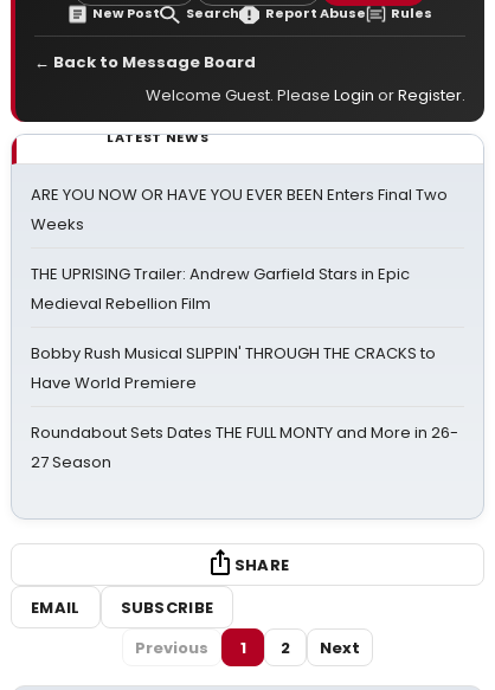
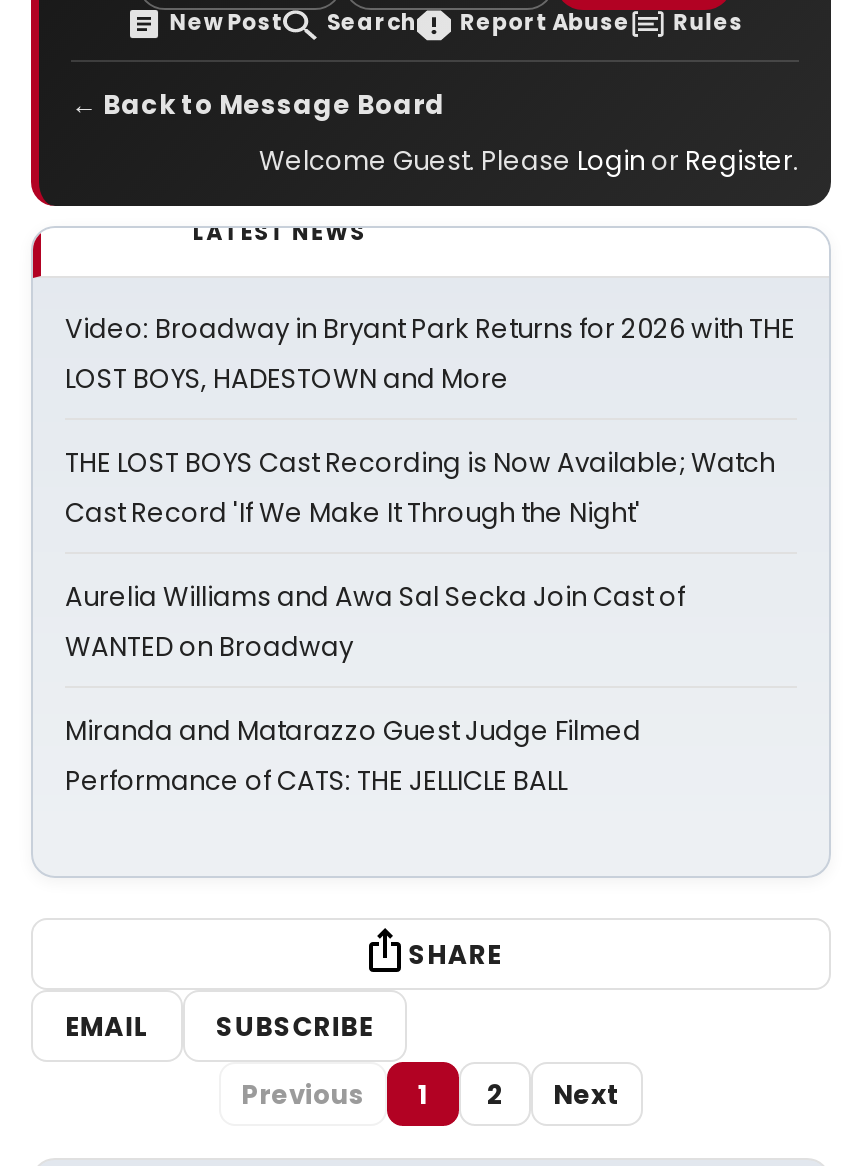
[31,183,448,236] ARE YOU NOW OR HAVE YOU EVER BEEN Enters Final Two | Weeks -> [65,310,795,398] Video: Broadway in Bryant Park Returns for 2026 with THE | LOST BOYS, HADESTOWN and More
[31,263,410,315] THE UPRISING Trailer: Andrew Garfield Stars in Epic | Medieval Rebellion Film -> [65,444,775,532] THE LOST BOYS Cast Recording is Now Available; Watch | Cast Record 'If We Make It Through the Night'
[31,342,436,394] Bobby Rush Musical SLIPPIN' THROUGH THE CRACKS to | Have World Premiere -> [65,578,685,666] Aurelia Williams and Awa Sal Secka Join Cast of | WANTED on Broadway
[31,421,458,473] Roundabout Sets Dates THE FULL MONTY and More in 26- | 27 Season -> [65,712,641,800] Miranda and Matarazzo Guest Judge Filmed | Performance of CATS: THE JELLICLE BALL

